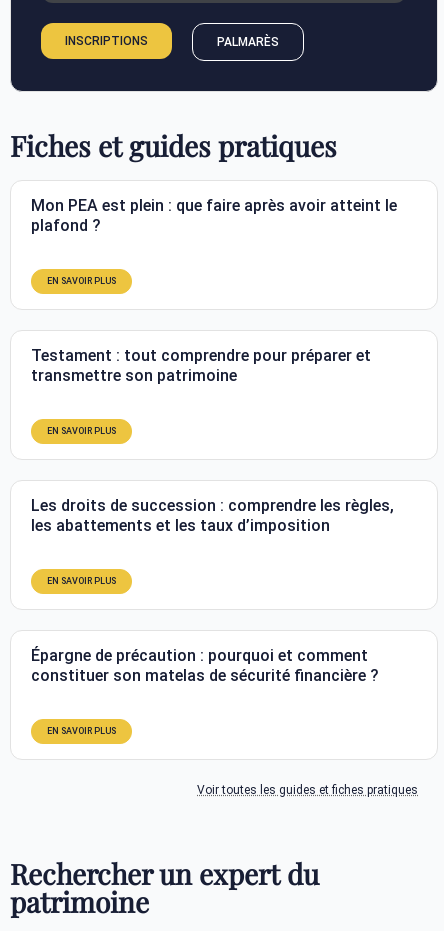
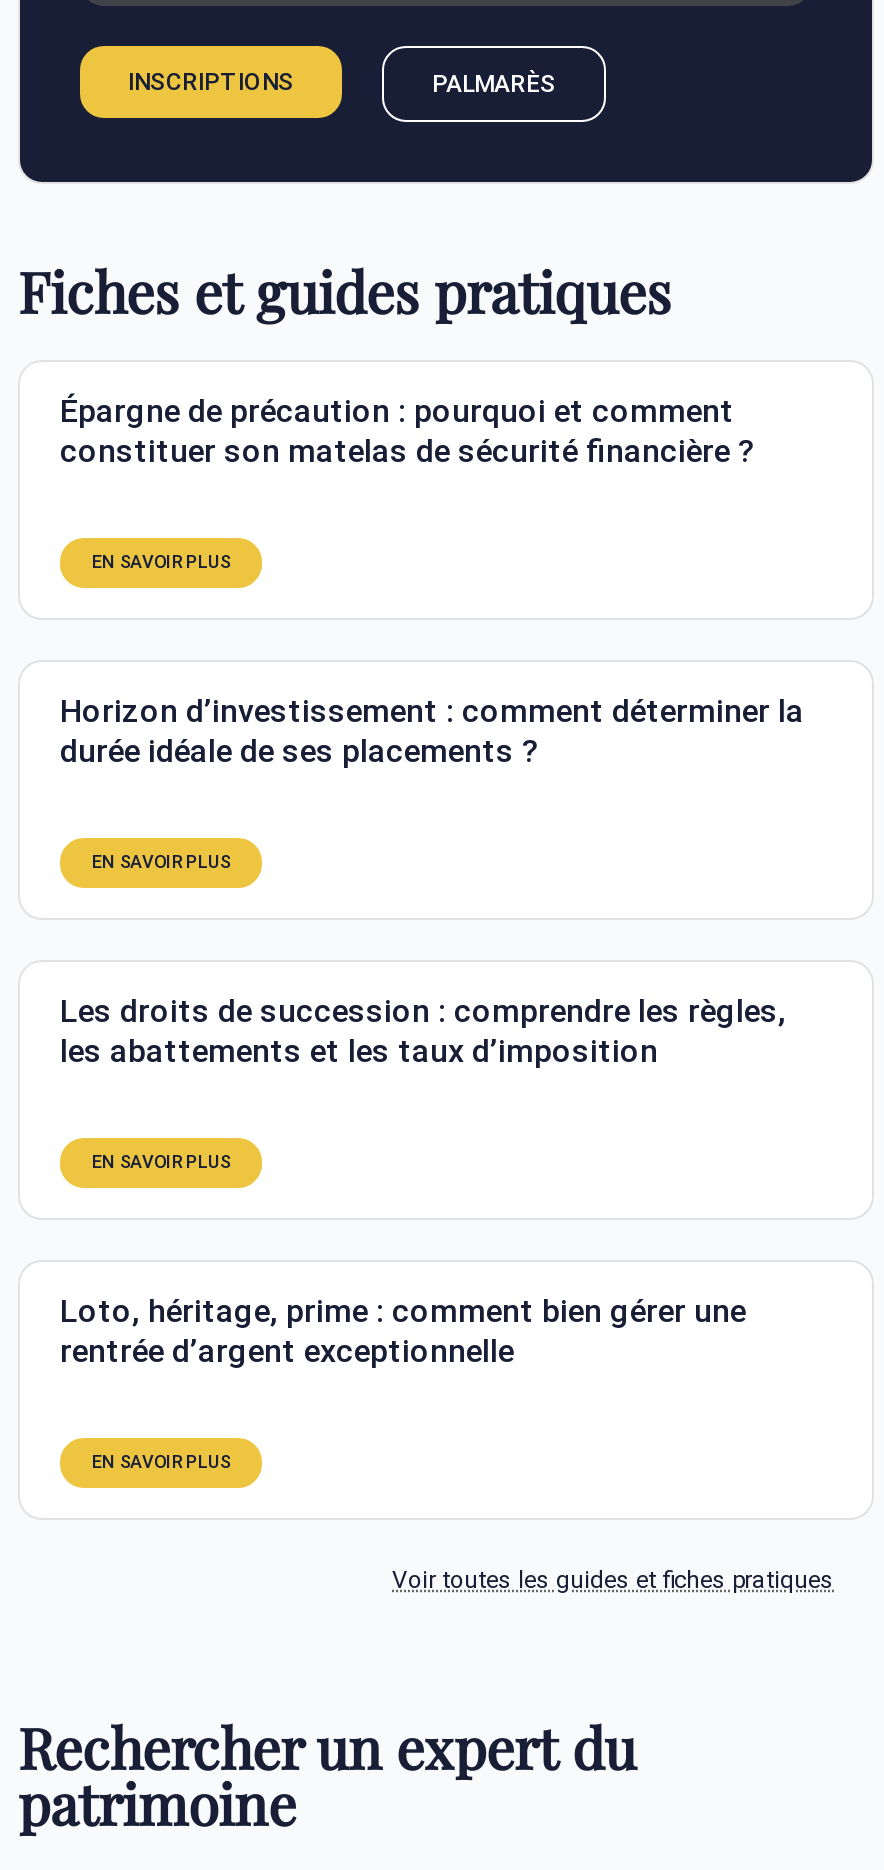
[31,196,397,235] Mon PEA est plein : que faire après avoir atteint le | plafond ? -> none
[31,346,371,385] Testament : tout comprendre pour préparer et | transmettre son patrimoine -> [60,691,804,769] Horizon d’investissement : comment déterminer la | durée idéale de ses placements ?
none -> [60,1291,746,1369] Loto, héritage, prime : comment bien gérer une | rentrée d’argent exceptionnelle
moved [31,646,379,685] -> [60,391,756,469]: Épargne de précaution : pourquoi et comment | constituer son matelas de sécurité financière ?

